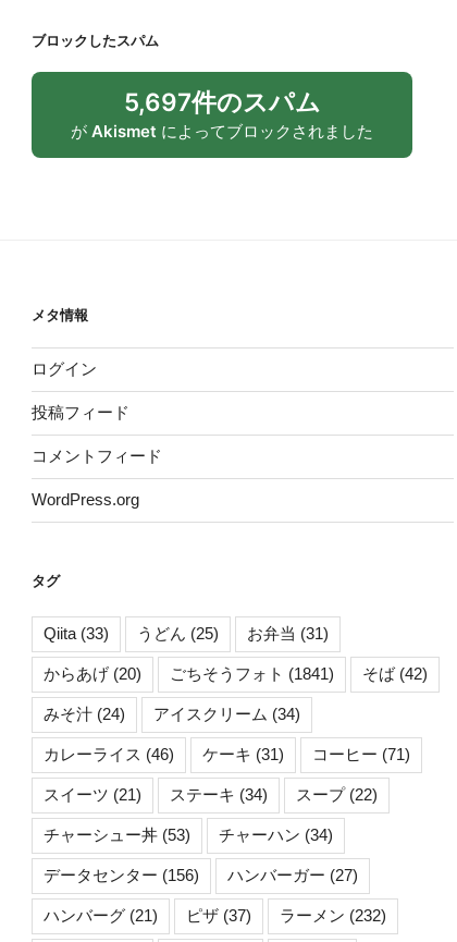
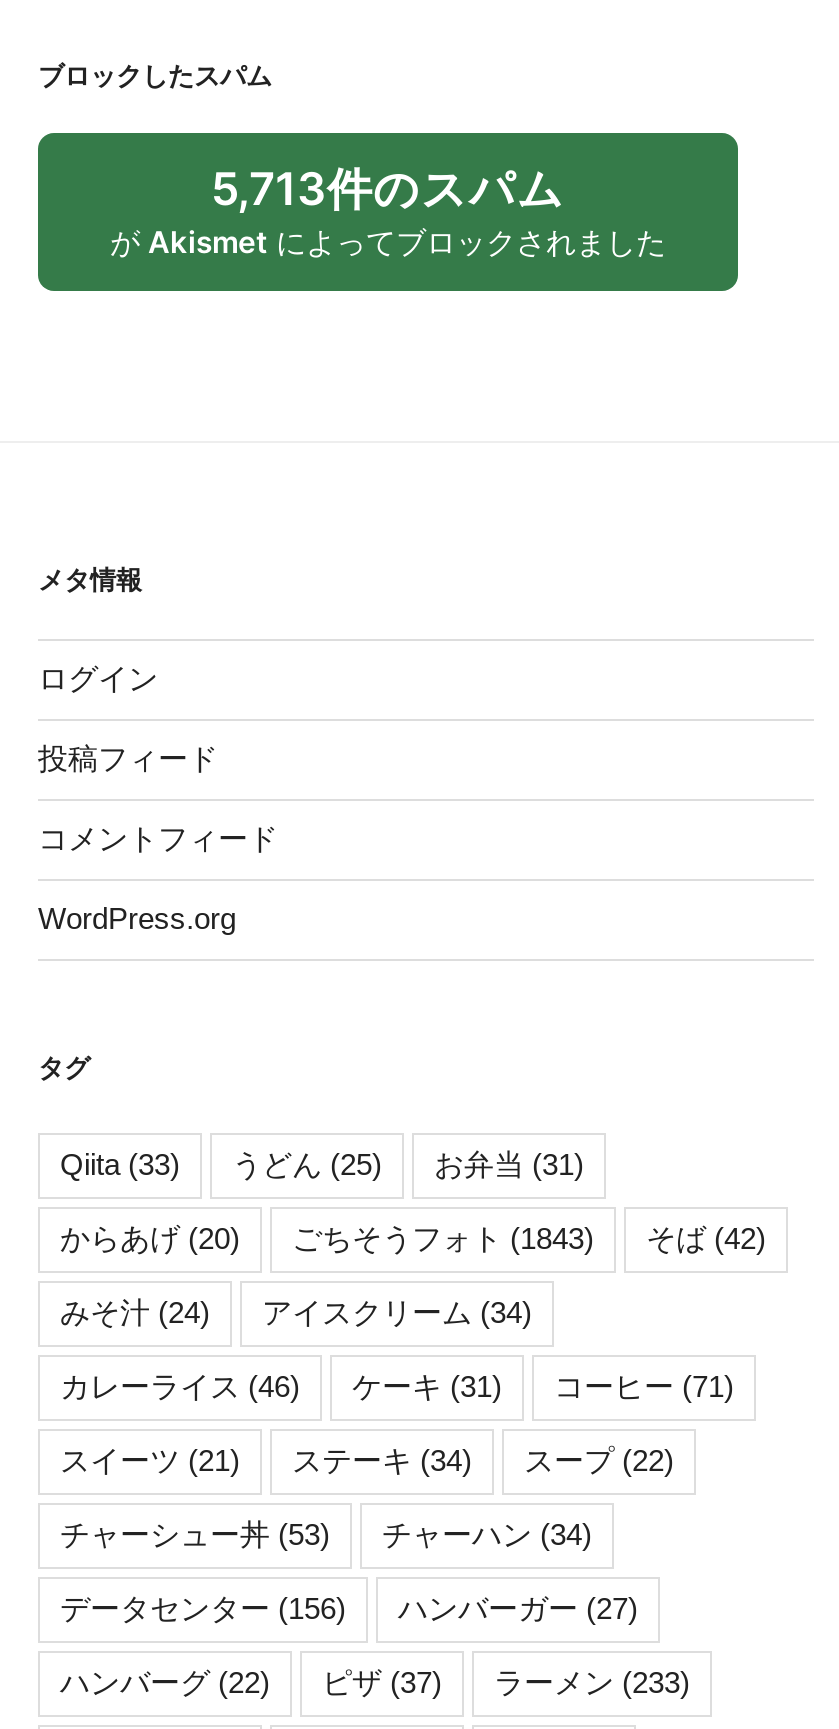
[123,87,320,117] 5,697件のスパム -> [211,161,565,215] 5,713件のスパム
[170,665,334,683] ごちそうフォト(1841) -> [292,1221,594,1255] ごちそうフォト(1843)
[44,906,158,925] ハンバーグ(21) -> [60,1665,270,1699] ハンバーグ(22)
[280,906,386,925] ラーメン(232) -> [494,1665,690,1699] ラーメン(233)

